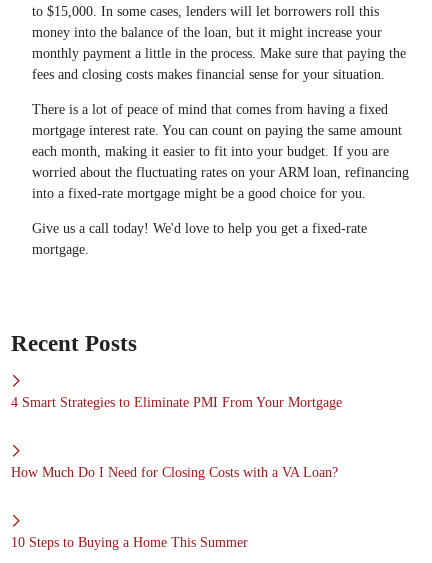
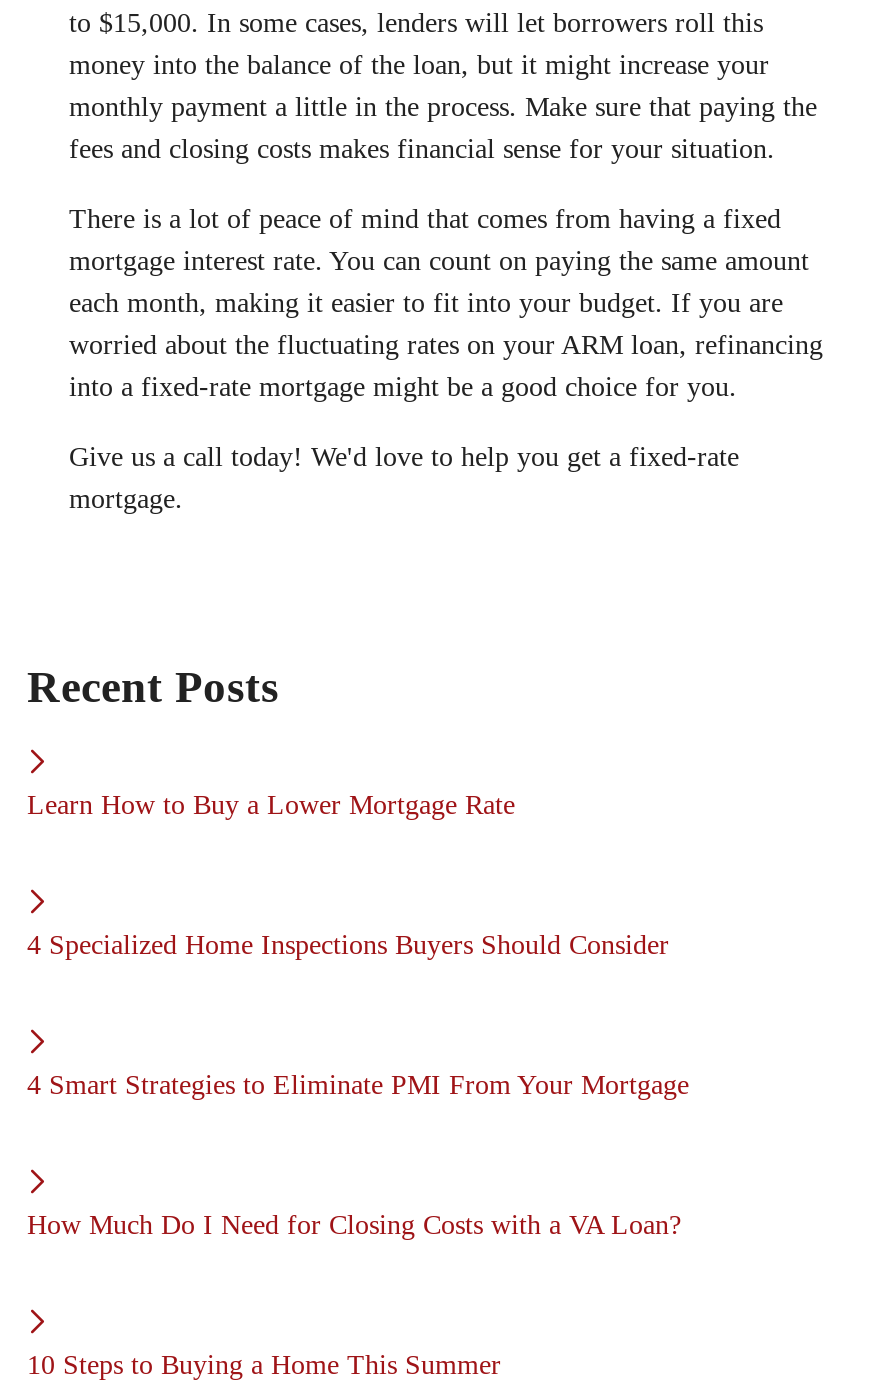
none -> [27,789,515,819] Learn How to Buy a Lower Mortgage Rate
none -> [27,929,669,959] 4 Specialized Home Inspections Buyers Should Consider

